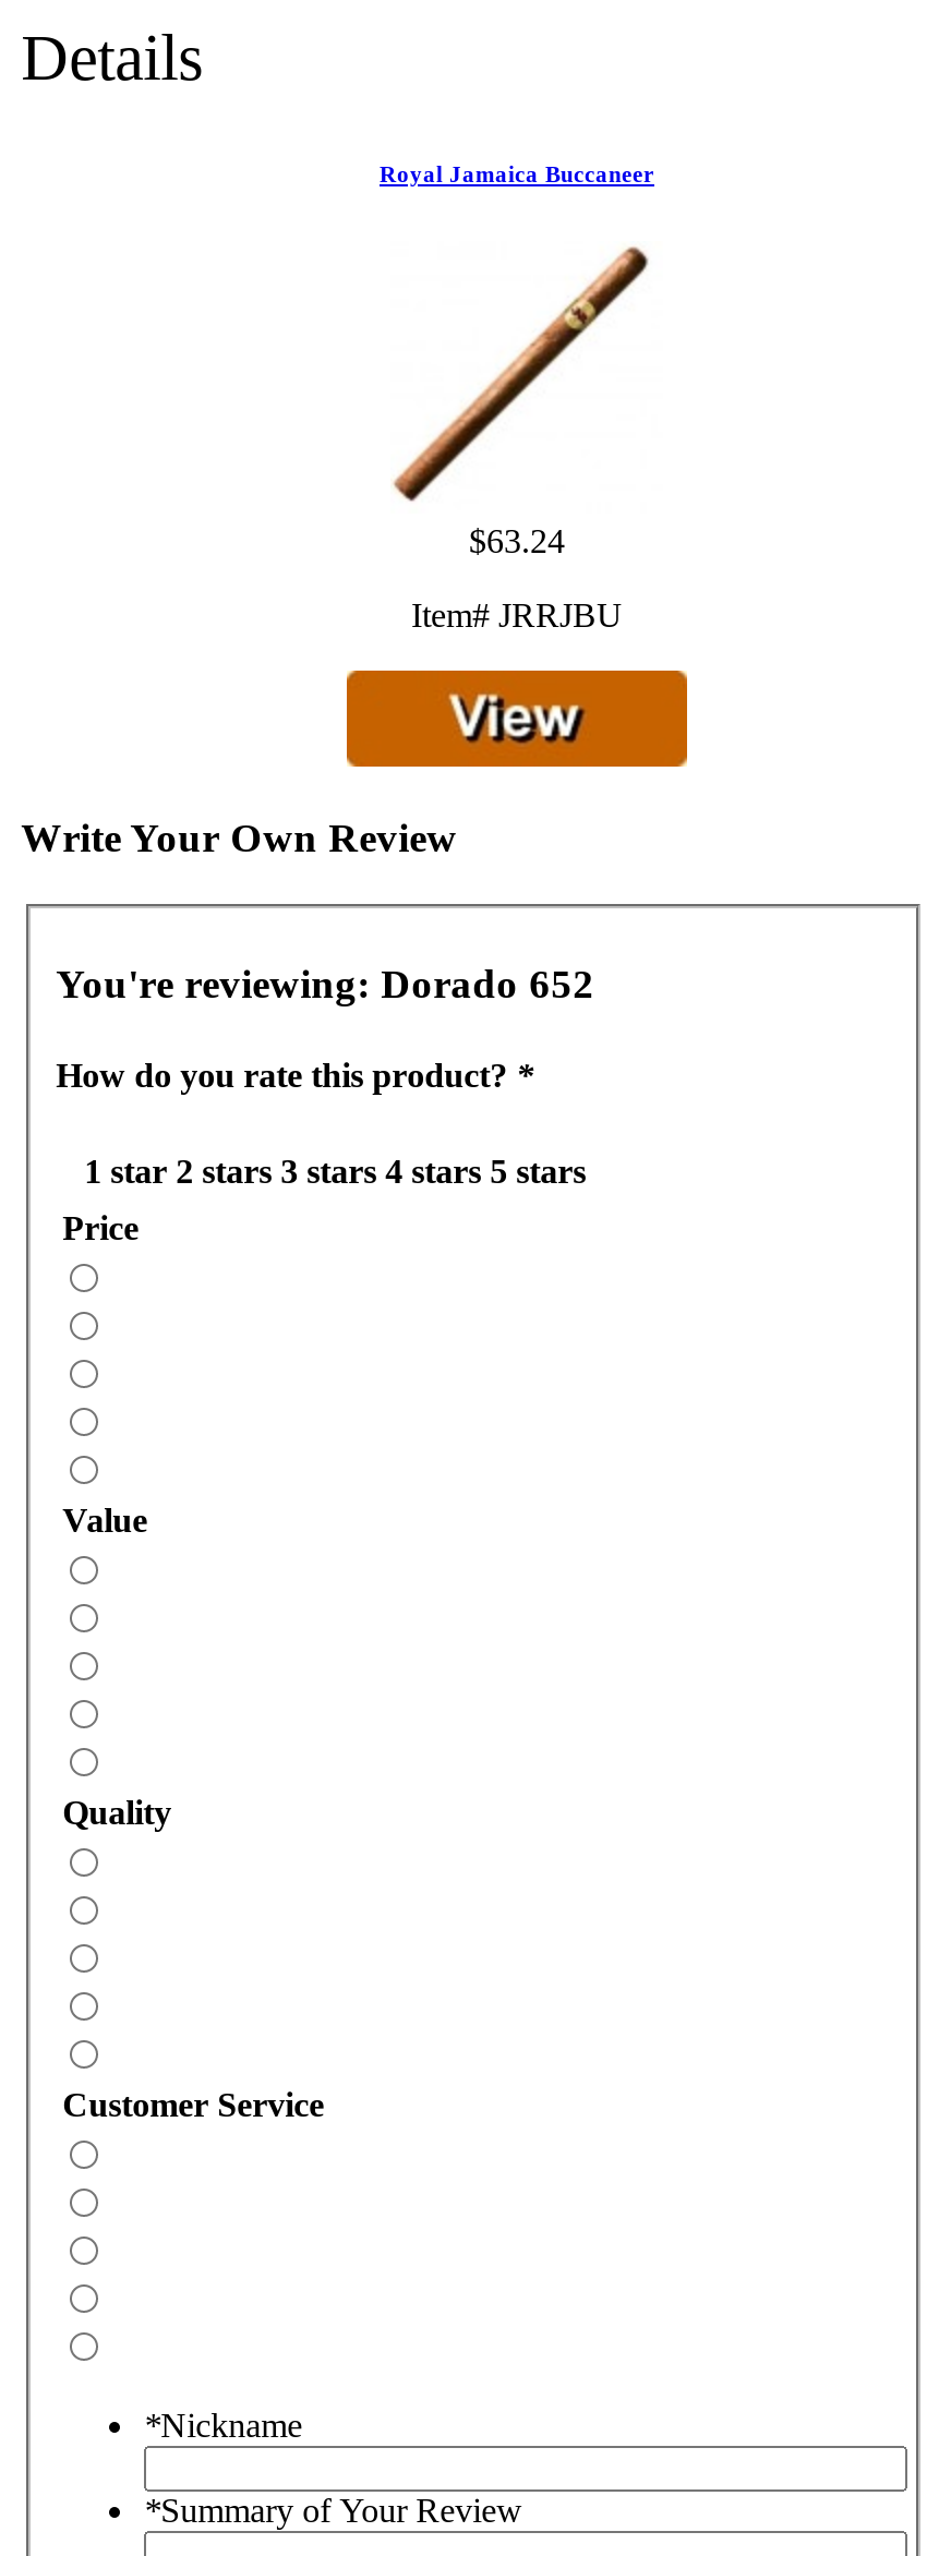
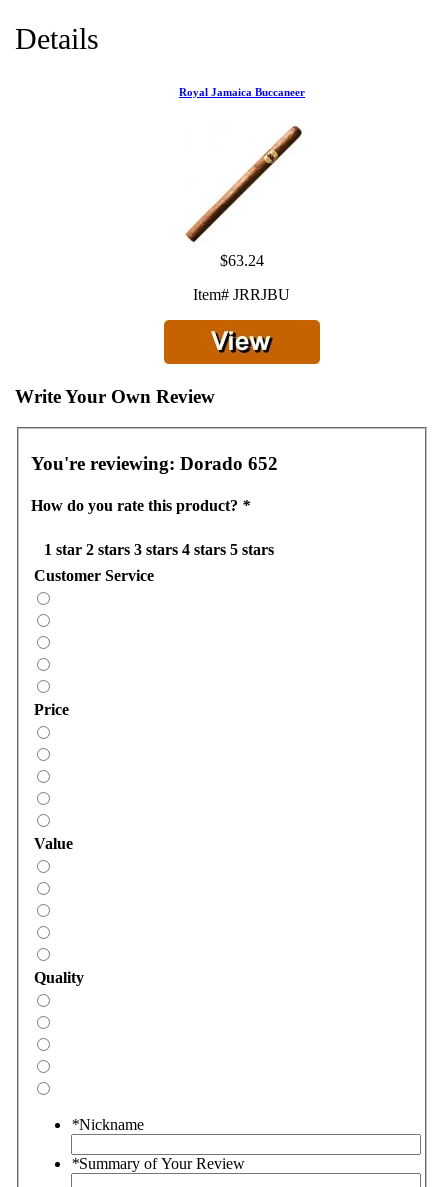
moved [62,1209,171,1831] -> [34,701,84,986]: Price | Value | Quality
moved [62,2086,324,2123] -> [34,567,154,584]: Customer Service

